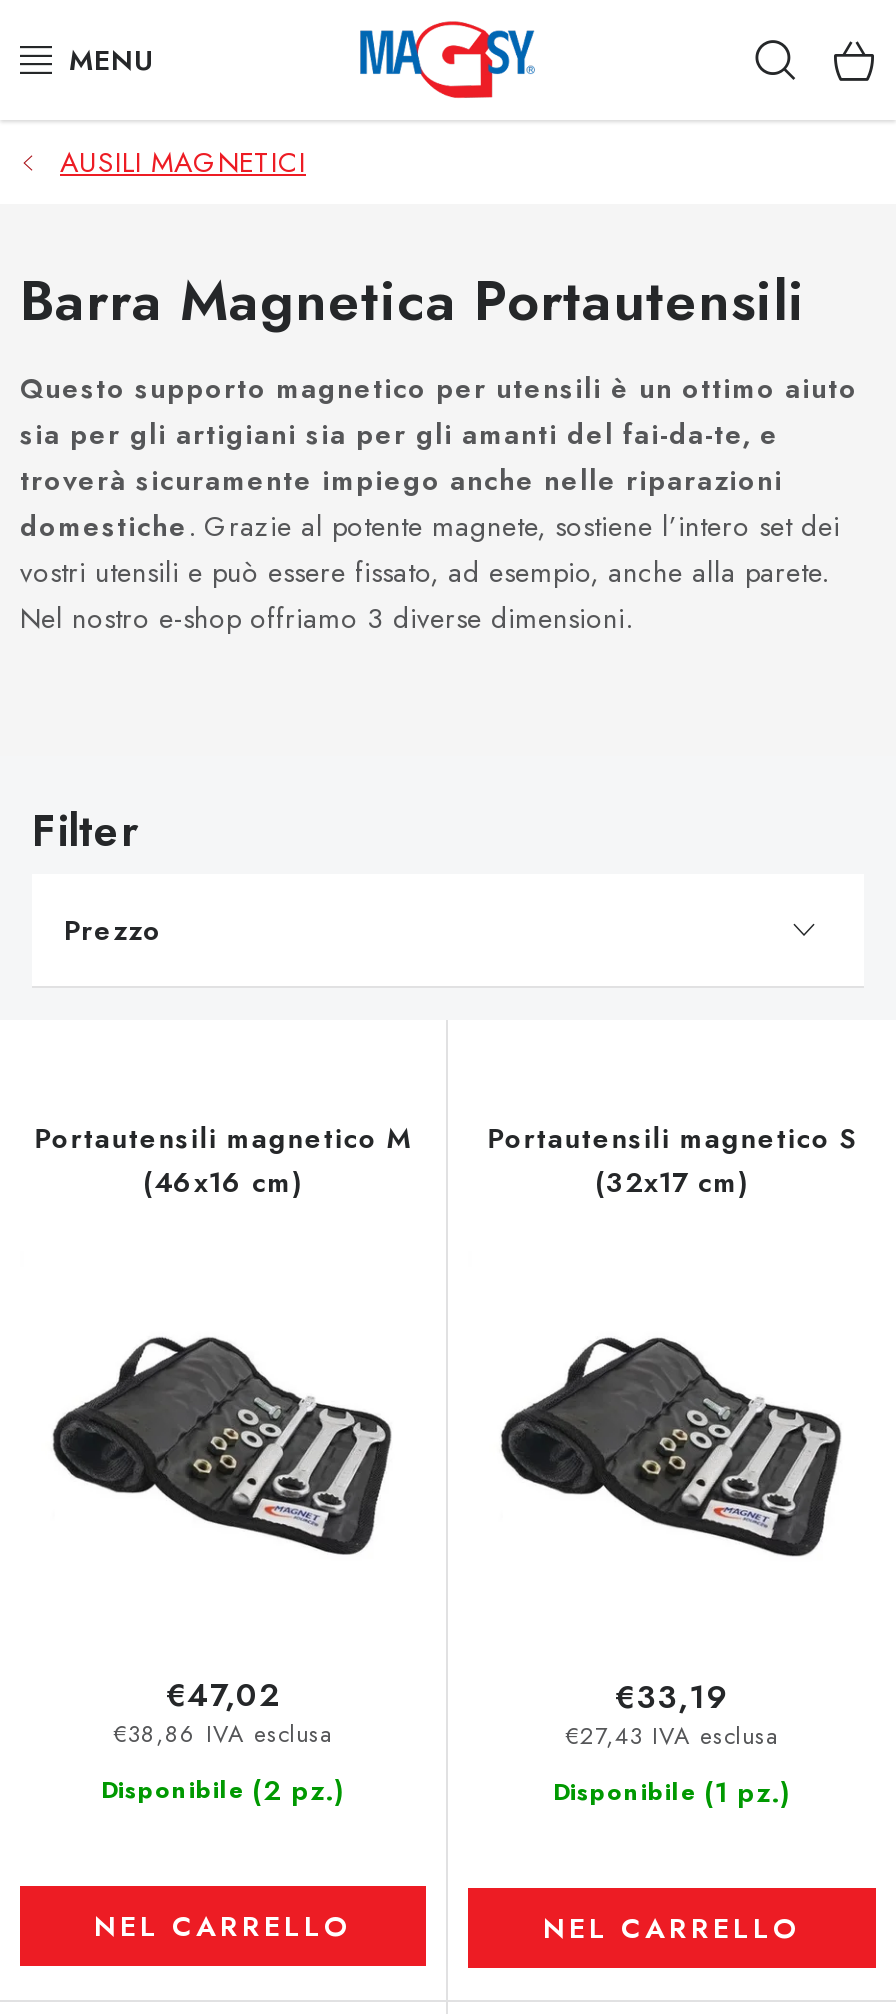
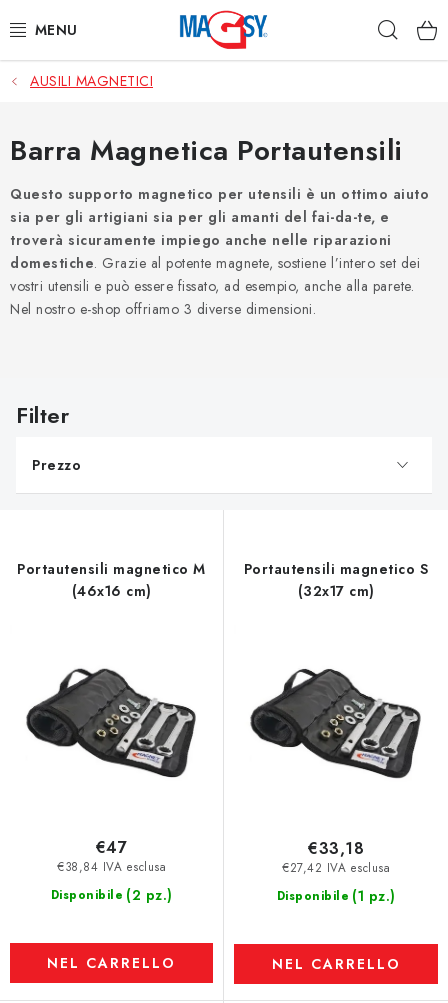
[166,1672,280,1718] €47,02 -> [96,836,127,859] €47
[615,1674,729,1720] €33,19 -> [308,837,364,860] €33,18
[113,1718,333,1750] €38,86 IVA esclusa -> [57,859,166,875] €38,84 IVA esclusa
[565,1720,779,1752] €27,43 IVA esclusa -> [282,860,390,876] €27,42 IVA esclusa

